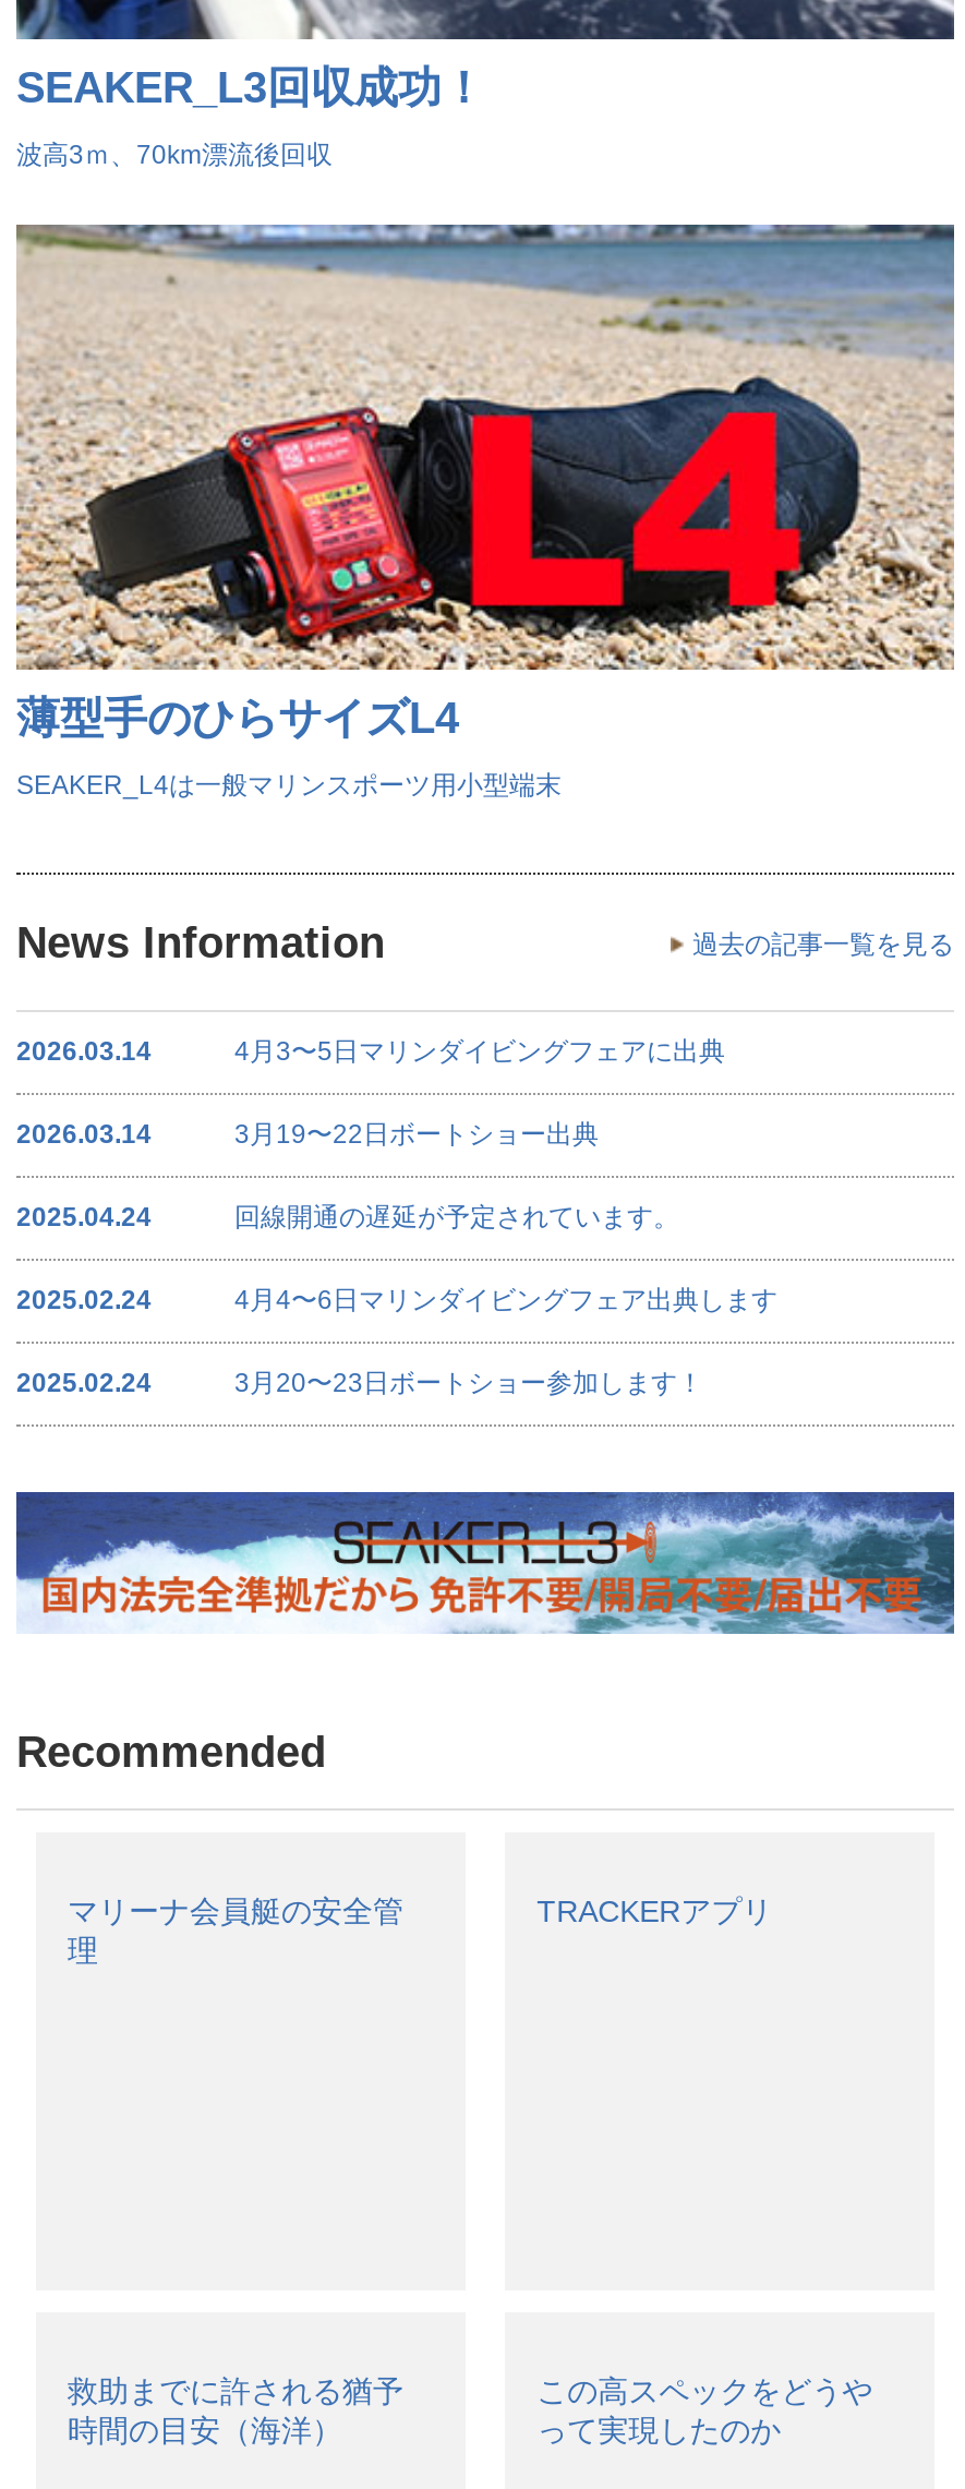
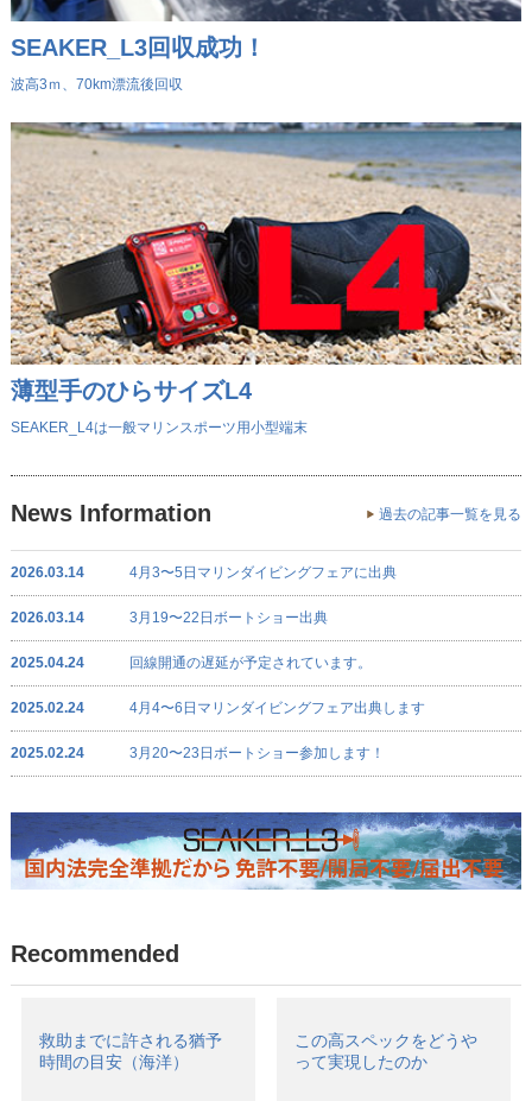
[68,1893,403,1968] マリーナ会員艇の安全管 | 理 -> none
[537,1893,772,1928] TRACKERアプリ -> none

